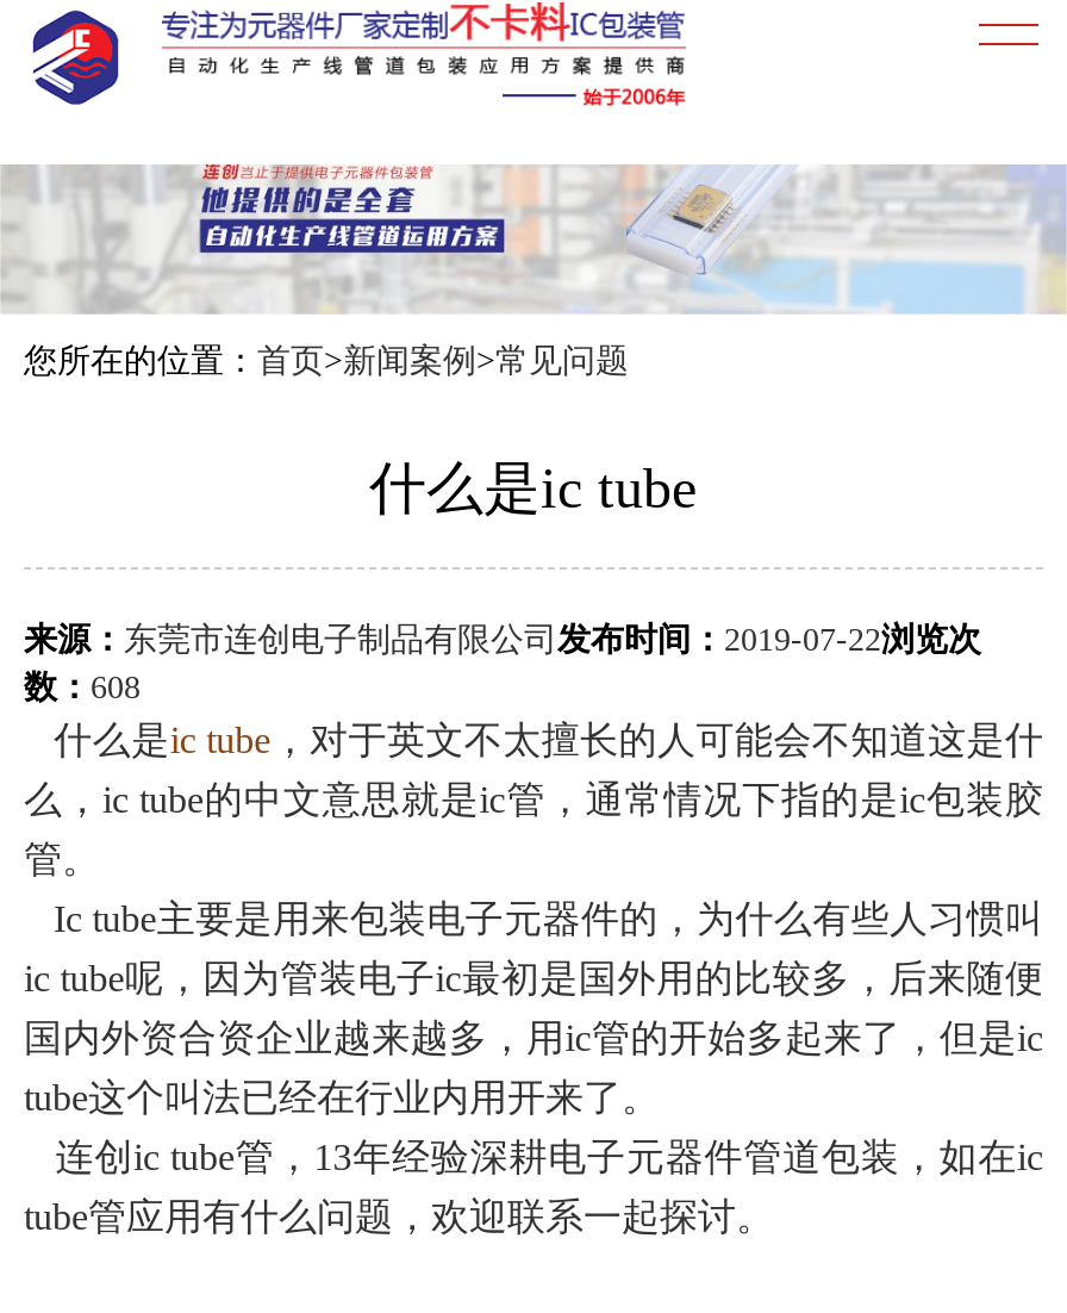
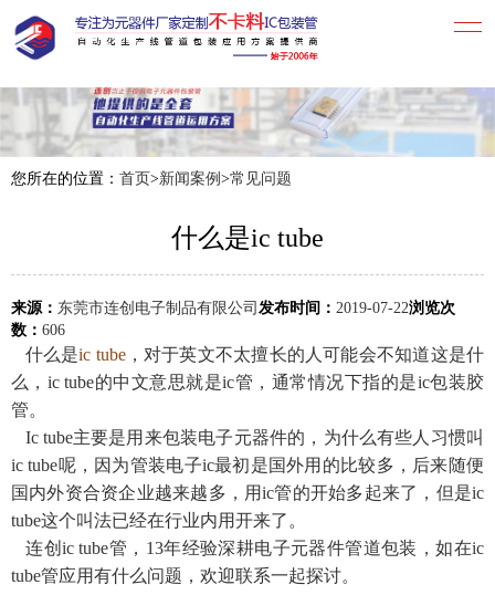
[24,670,141,706] 数：608 -> [11,322,65,339] 数：606

